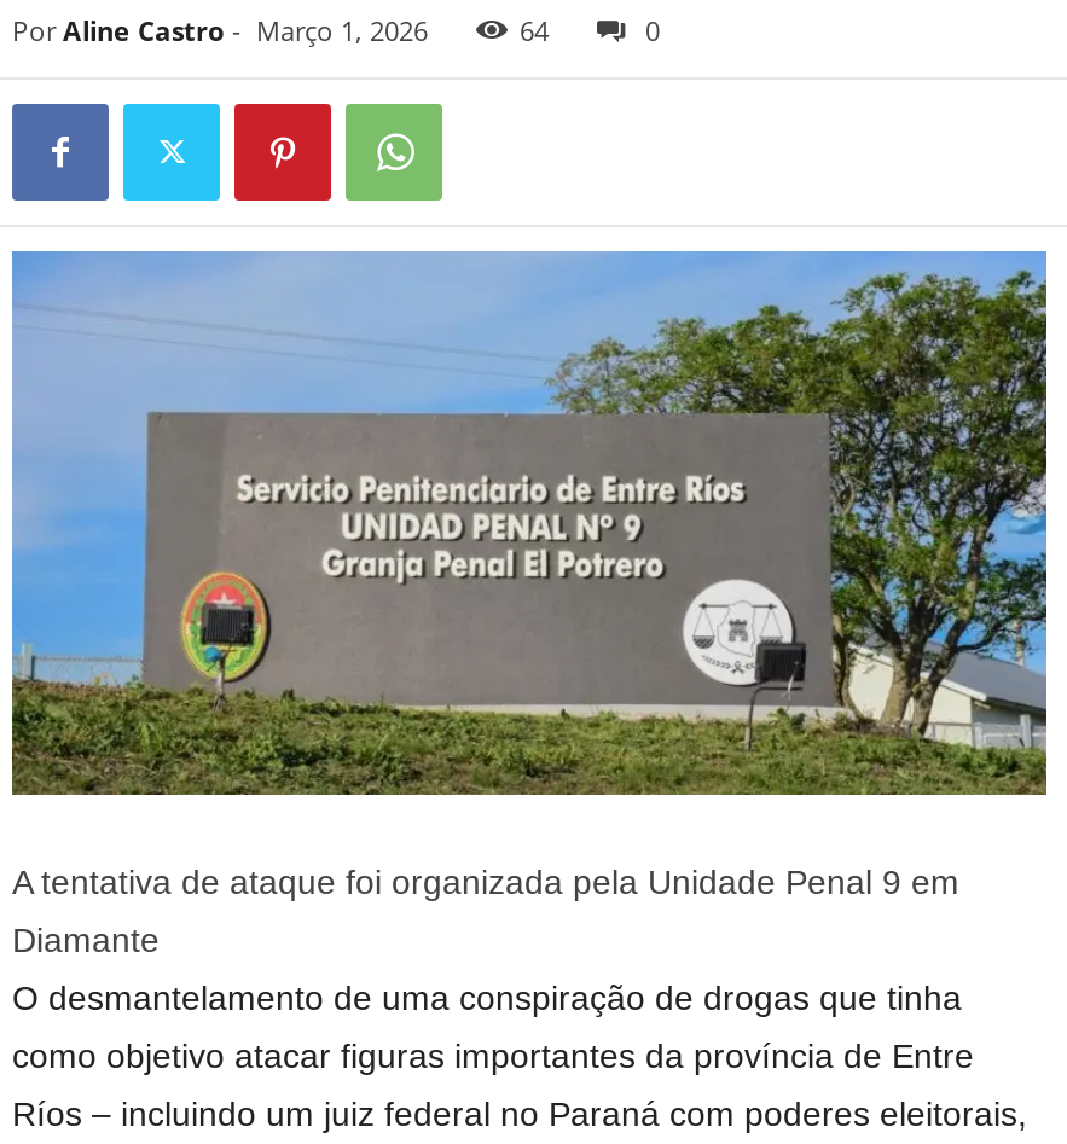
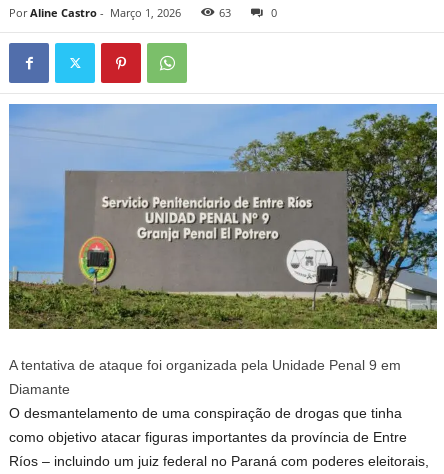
[520,12,549,48] 64 -> [219,5,231,20] 63

